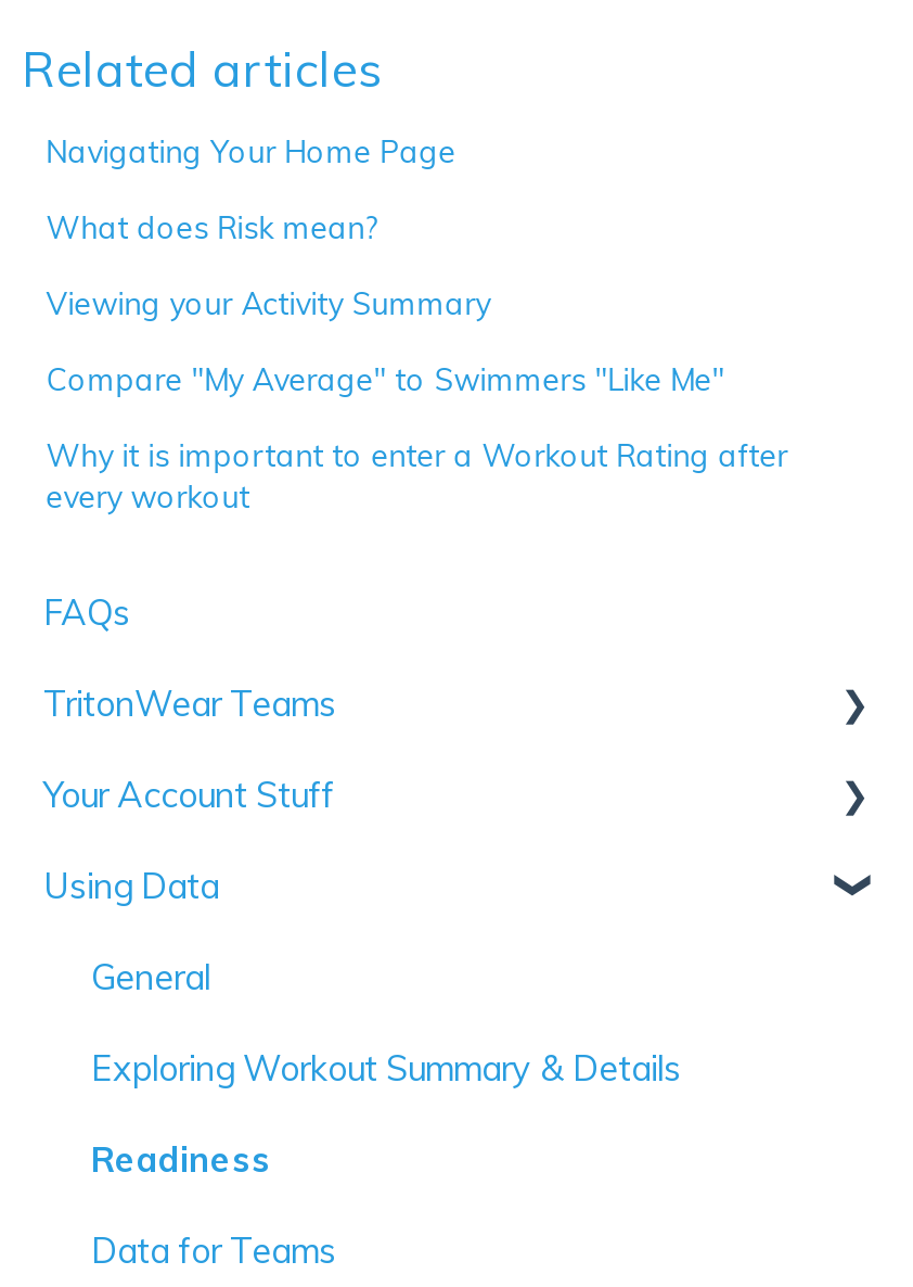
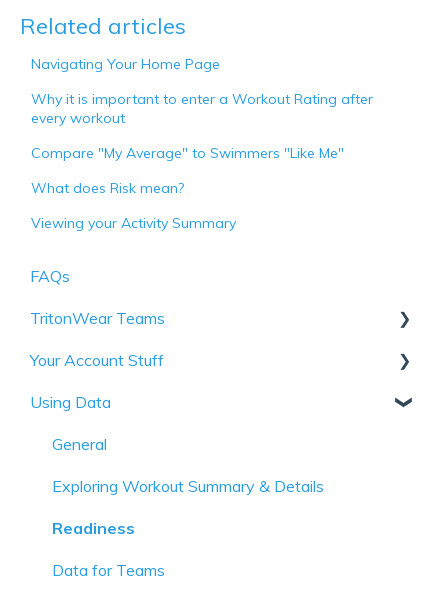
moved [46,208,725,399] -> [31,144,344,232]: Compare "My Average" to Swimmers "Like Me" | What does Risk mean? | Viewing your Activity Summary
moved [46,436,788,516] -> [31,90,373,127]: Why it is important to enter a Workout Rating after | every workout

